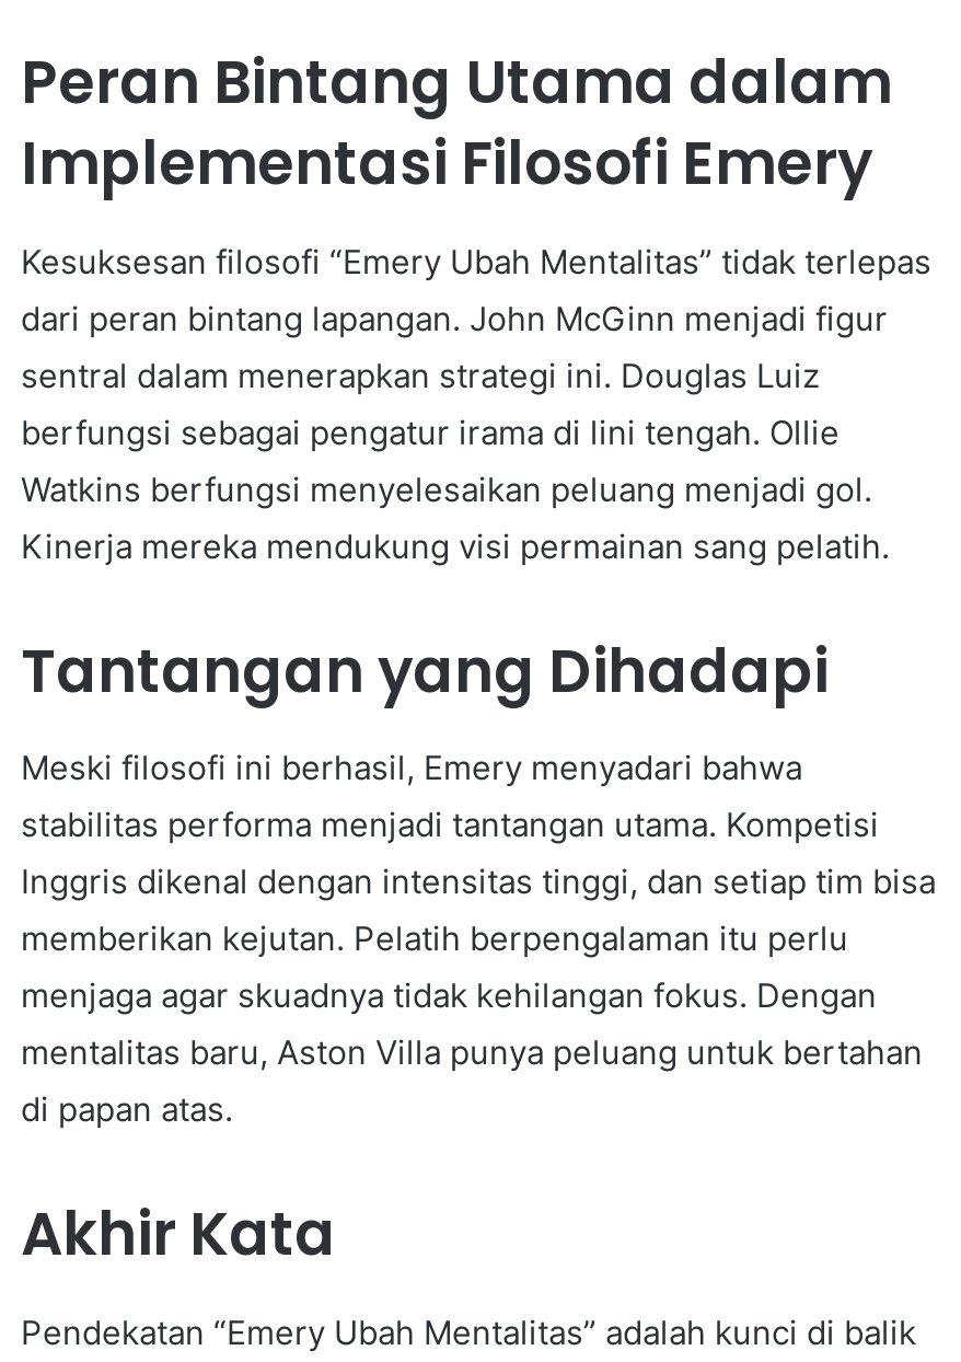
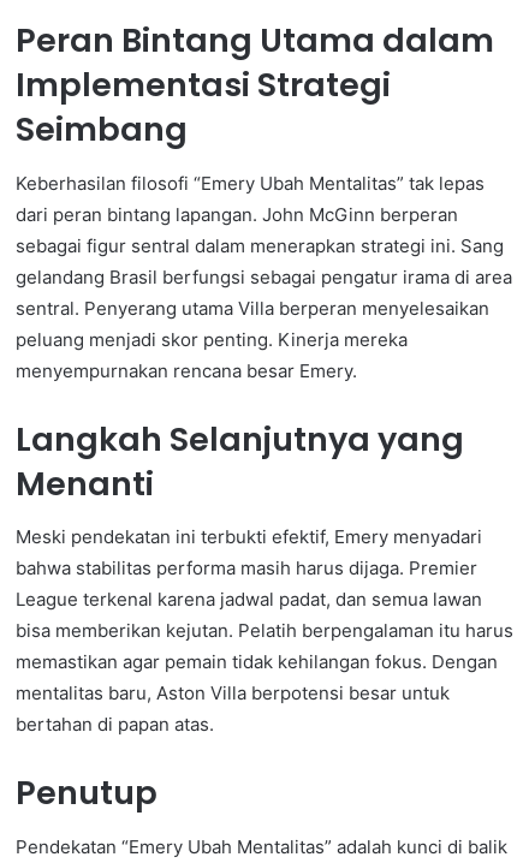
[21,123,931,567] Implementasi Filosofi Emery | Kesuksesan filosofi “Emery Ubah Mentalitas” tidak terlepas | dari peran bintang lapangan. John McGinn menjadi figur | sentral dalam menerapkan strategi ini. Douglas Luiz | berfungsi sebagai pengatur irama di lini tengah. Ollie | Watkins berfungsi menyelesaikan peluang menjadi gol. | Kinerja mereka mendukung visi permainan sang pelatih. -> [16,63,512,382] Implementasi Strategi | Seimbang | Keberhasilan filosofi “Emery Ubah Mentalitas” tak lepas | dari peran bintang lapangan. John McGinn berperan | sebagai figur sentral dalam menerapkan strategi ini. Sang | gelandang Brasil berfungsi sebagai pengatur irama di area | sentral. Penyerang utama Villa berperan menyelesaikan | peluang menjadi skor penting. Kinerja mereka | menyempurnakan rencana besar Emery.
[21,630,936,1131] Tantangan yang Dihadapi | Meski filosofi ini berhasil, Emery menyadari bahwa | stabilitas performa menjadi tantangan utama. Kompetisi | Inggris dikenal dengan intensitas tinggi, dan setiap tim bisa | memberikan kejutan. Pelatih berpengalaman itu perlu | menjaga agar skuadnya tidak kehilangan fokus. Dengan | mentalitas baru, Aston Villa punya peluang untuk bertahan | di papan atas. -> [16,417,513,736] Langkah Selanjutnya yang | Menanti | Meski pendekatan ini terbukti efektif, Emery menyadari | bahwa stabilitas performa masih harus dijaga. Premier | League terkenal karena jadwal padat, dan semua lawan | bisa memberikan kejutan. Pelatih berpengalaman itu harus | memastikan agar pemain tidak kehilangan fokus. Dengan | mentalitas baru, Aston Villa berpotensi besar untuk | bertahan di papan atas.
[21,1194,336,1275] Akhir Kata -> [16,771,157,815] Penutup

